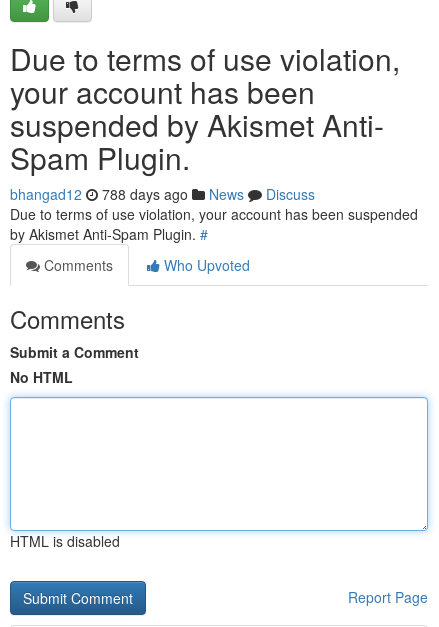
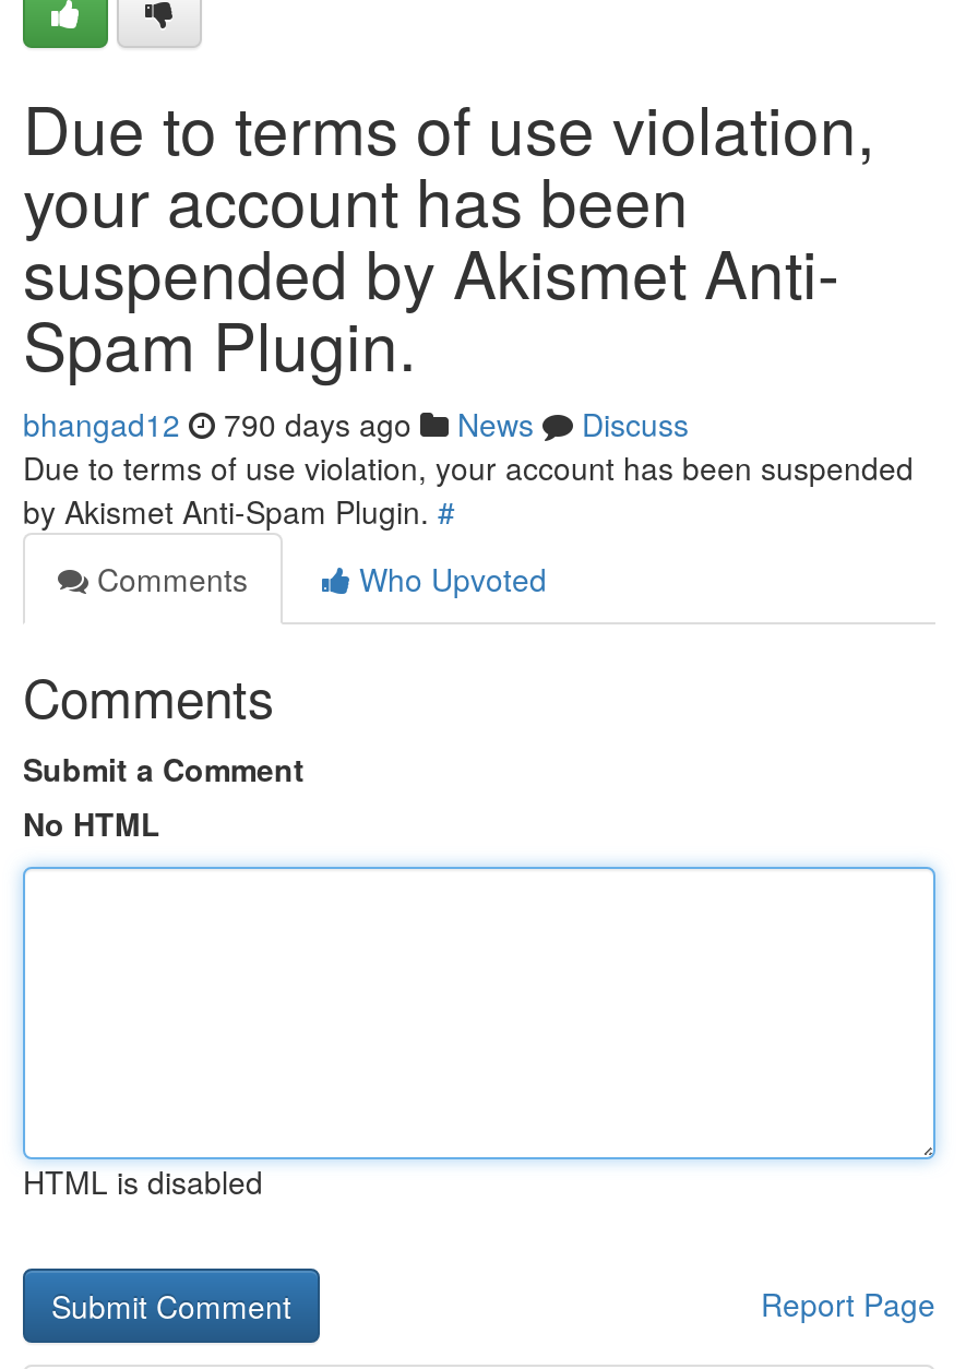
[10,184,315,204] bhangad12 788 days ago News Discuss -> [23,402,689,445] bhangad12 790 days ago News Discuss

